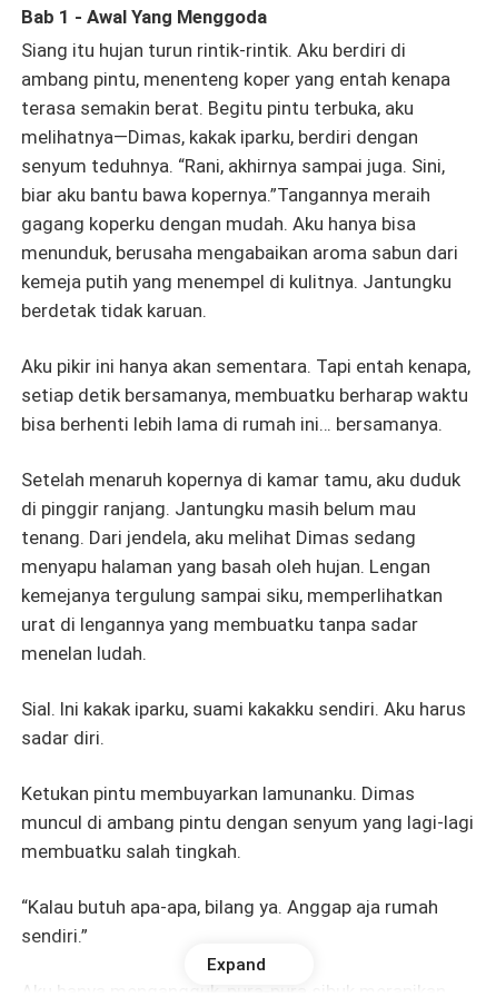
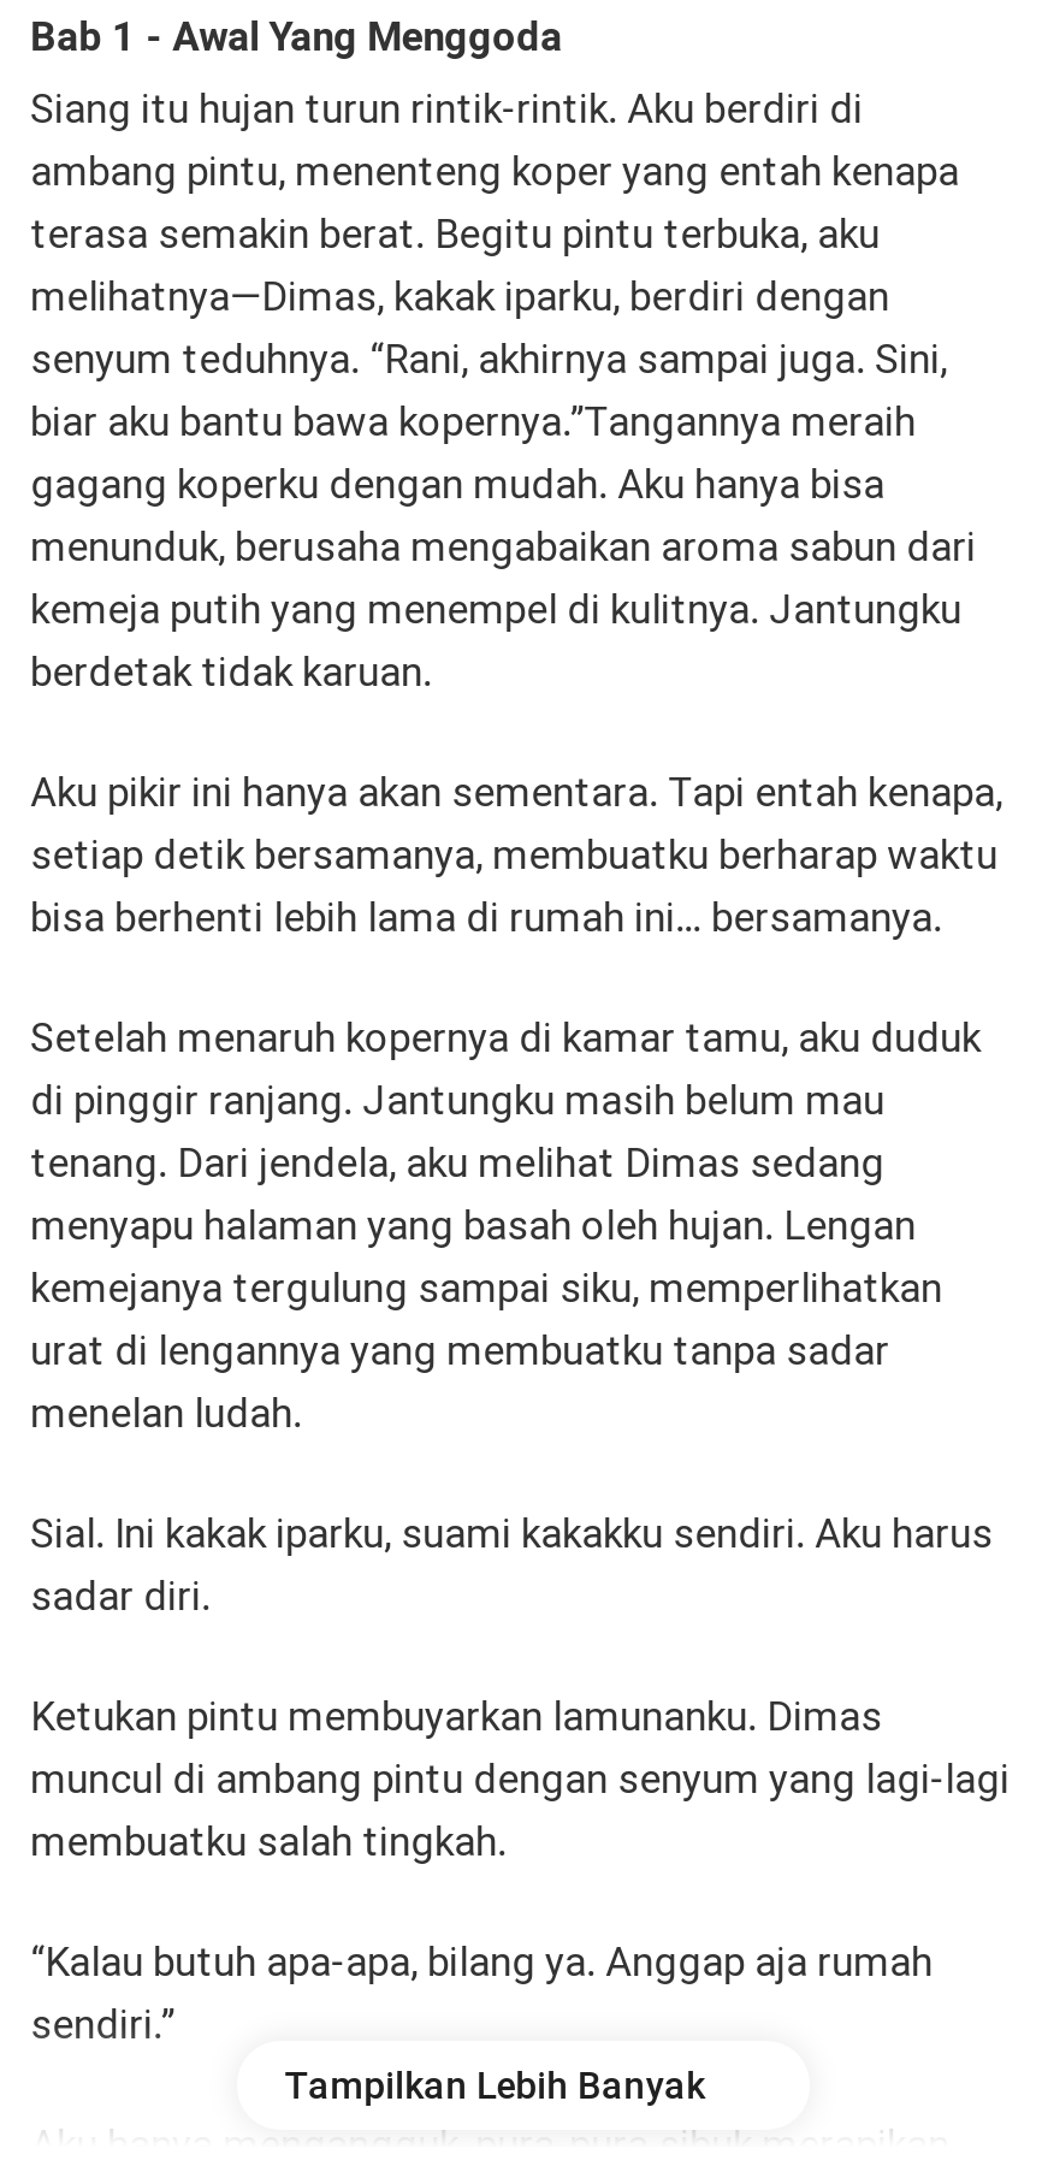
[206,954,265,975] Expand -> [284,2064,705,2108] Tampilkan Lebih Banyak

